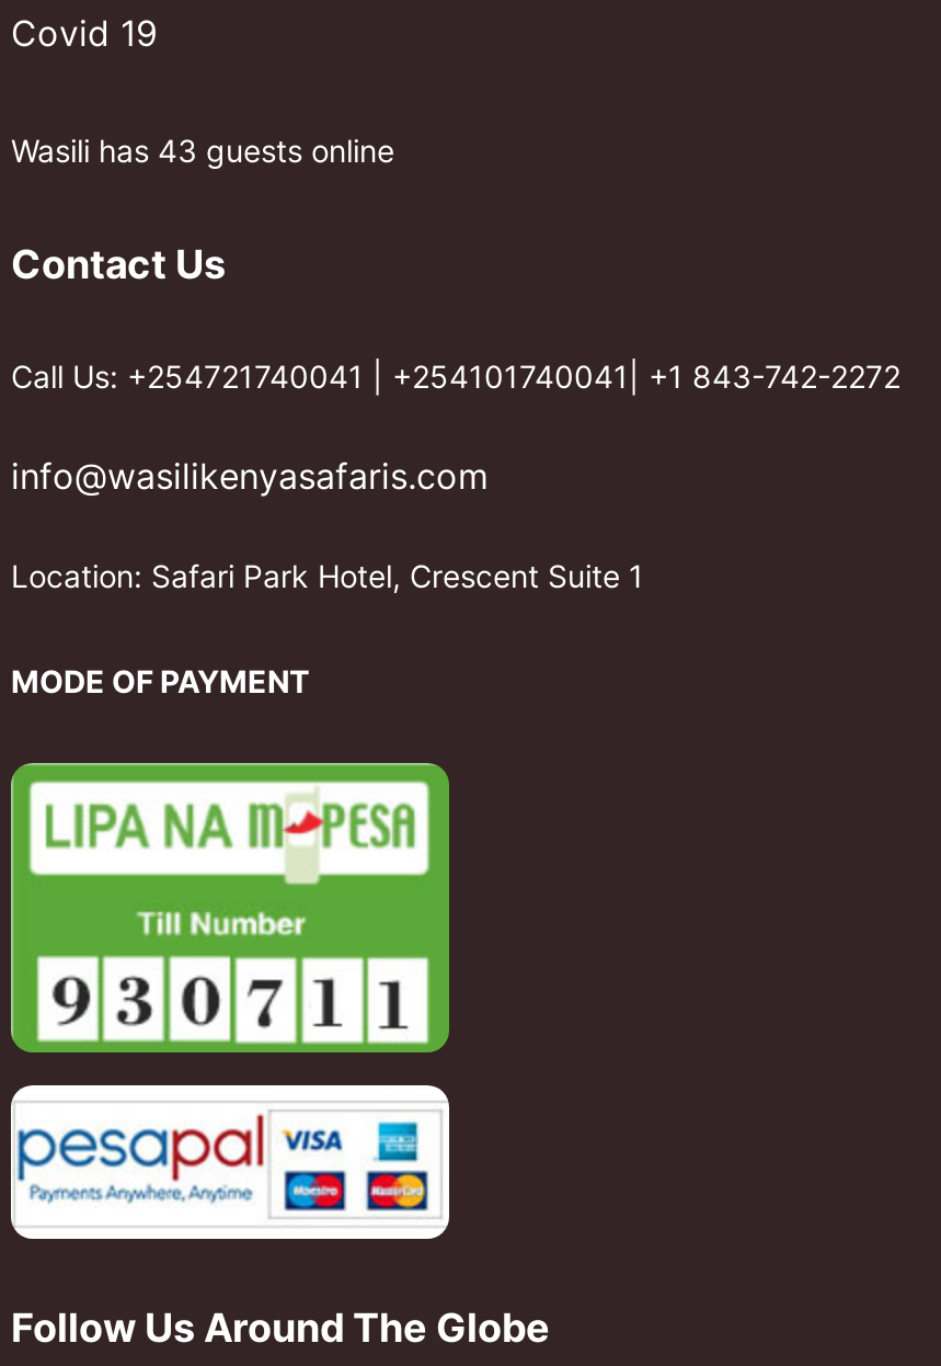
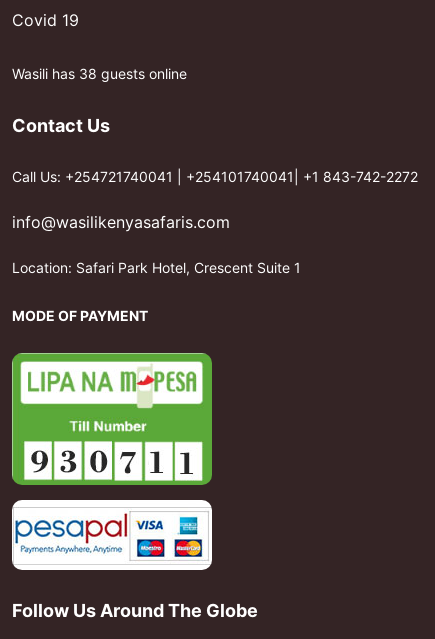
[11,132,394,169] Wasili has 43 guests online -> [12,65,187,82] Wasili has 38 guests online

